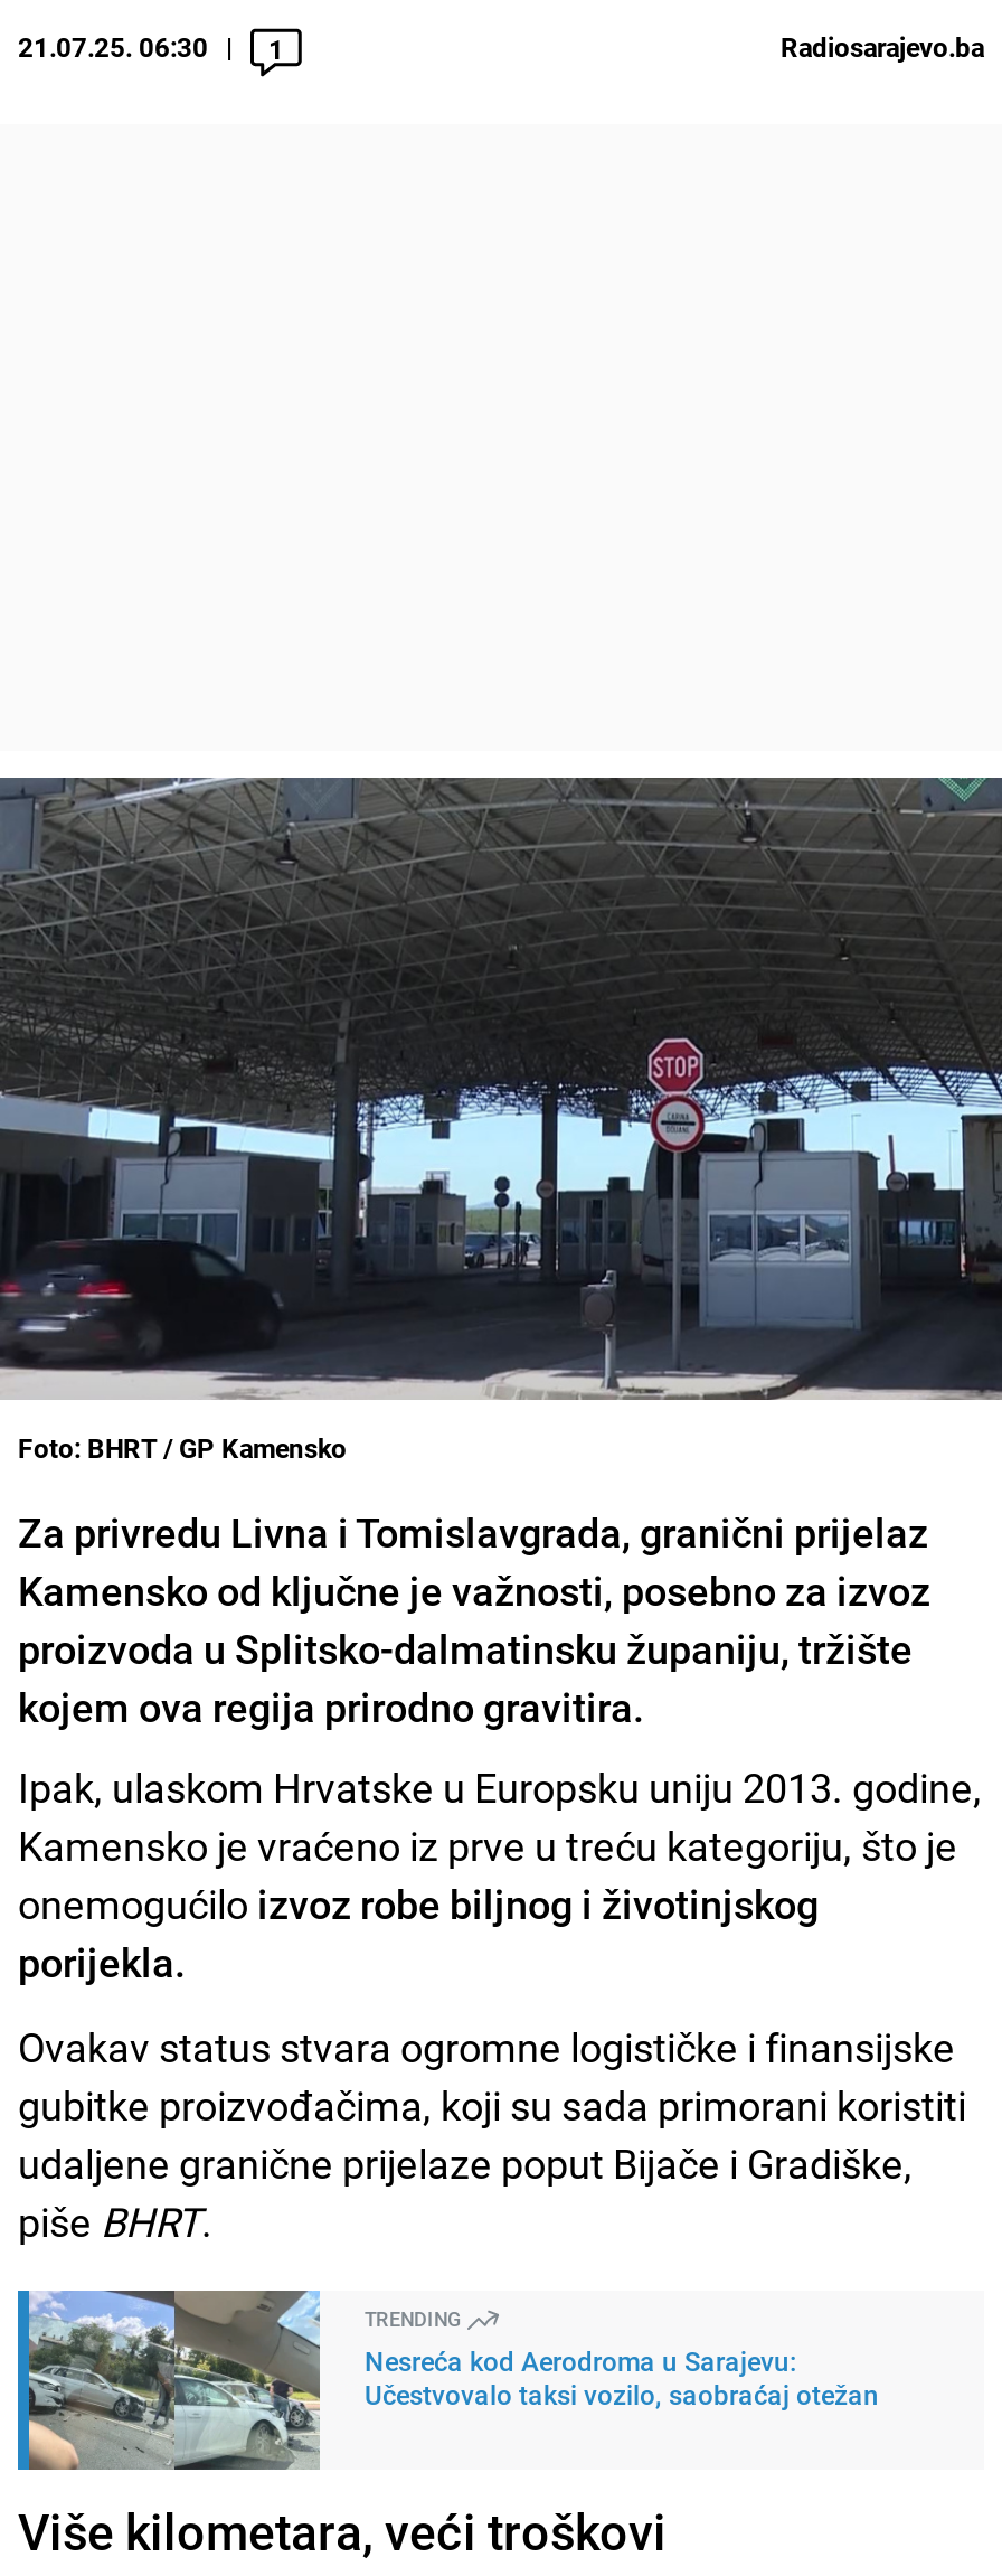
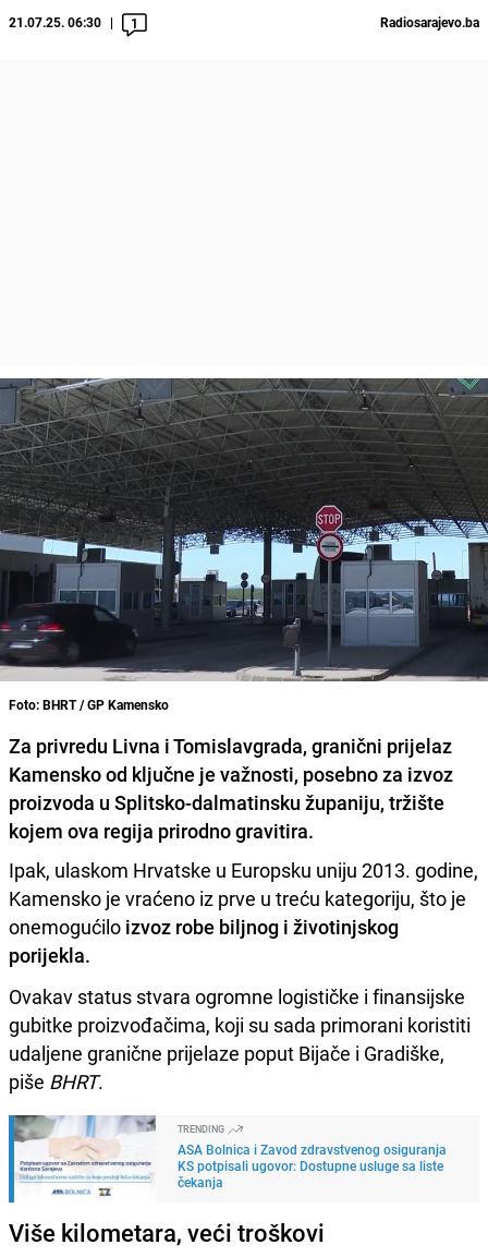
[27,2288,879,2472] [image] | Nesreća kod Aerodroma u Sarajevu: | Učestvovalo taksi vozilo, saobraćaj otežan -> [13,1114,447,1202] [image] | ASA Bolnica i Zavod zdravstvenog osiguranja | KS potpisali ugovor: Dostupne usluge sa liste | čekanja

